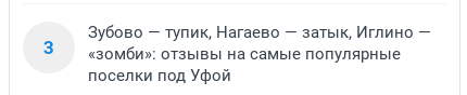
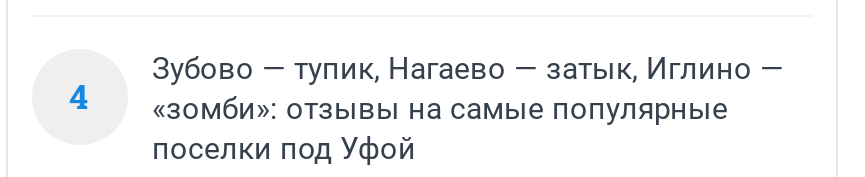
[43,35,401,64] 3 «зомби»: отзывы на самые популярные -> [69,73,728,127] 4 «зомби»: отзывы на самые популярные

